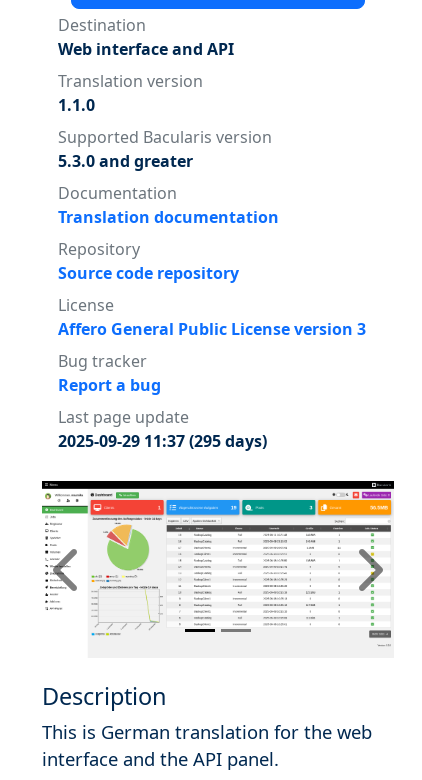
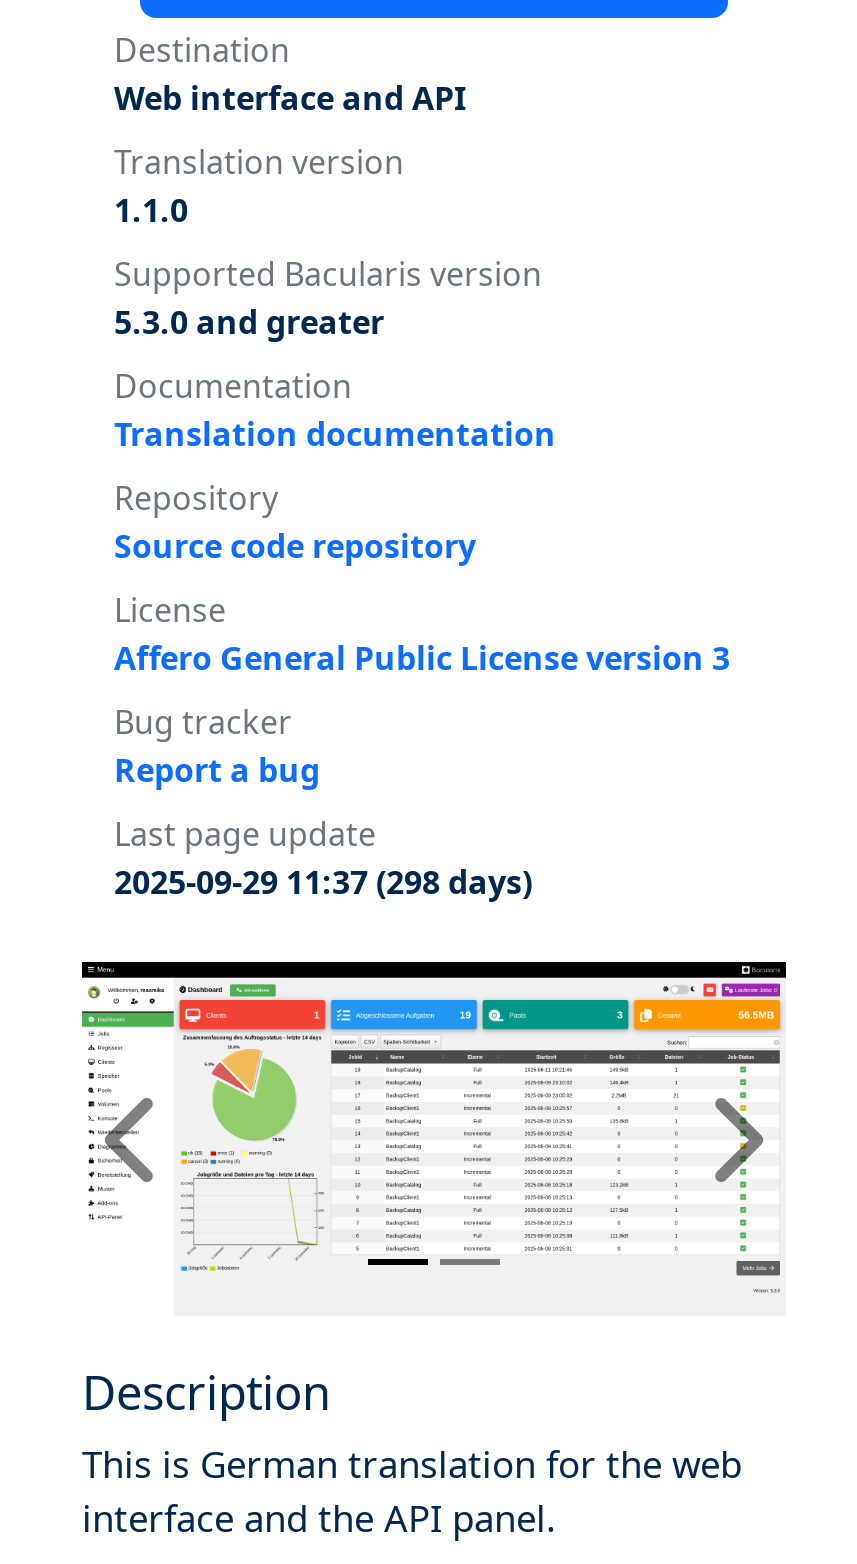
[58,430,267,452] 2025-09-29 11:37 (295 days) -> [114,860,532,904] 2025-09-29 11:37 (298 days)

